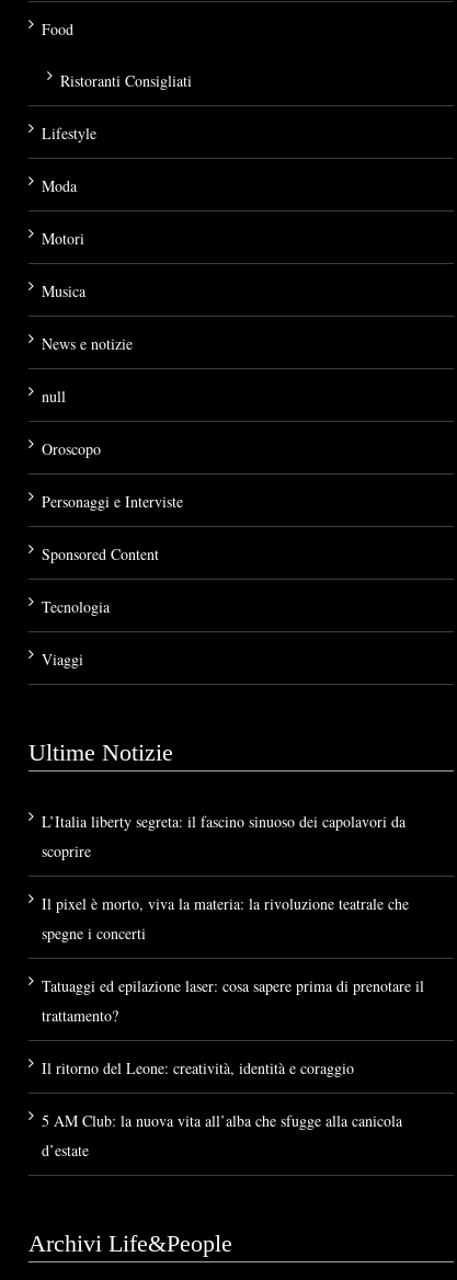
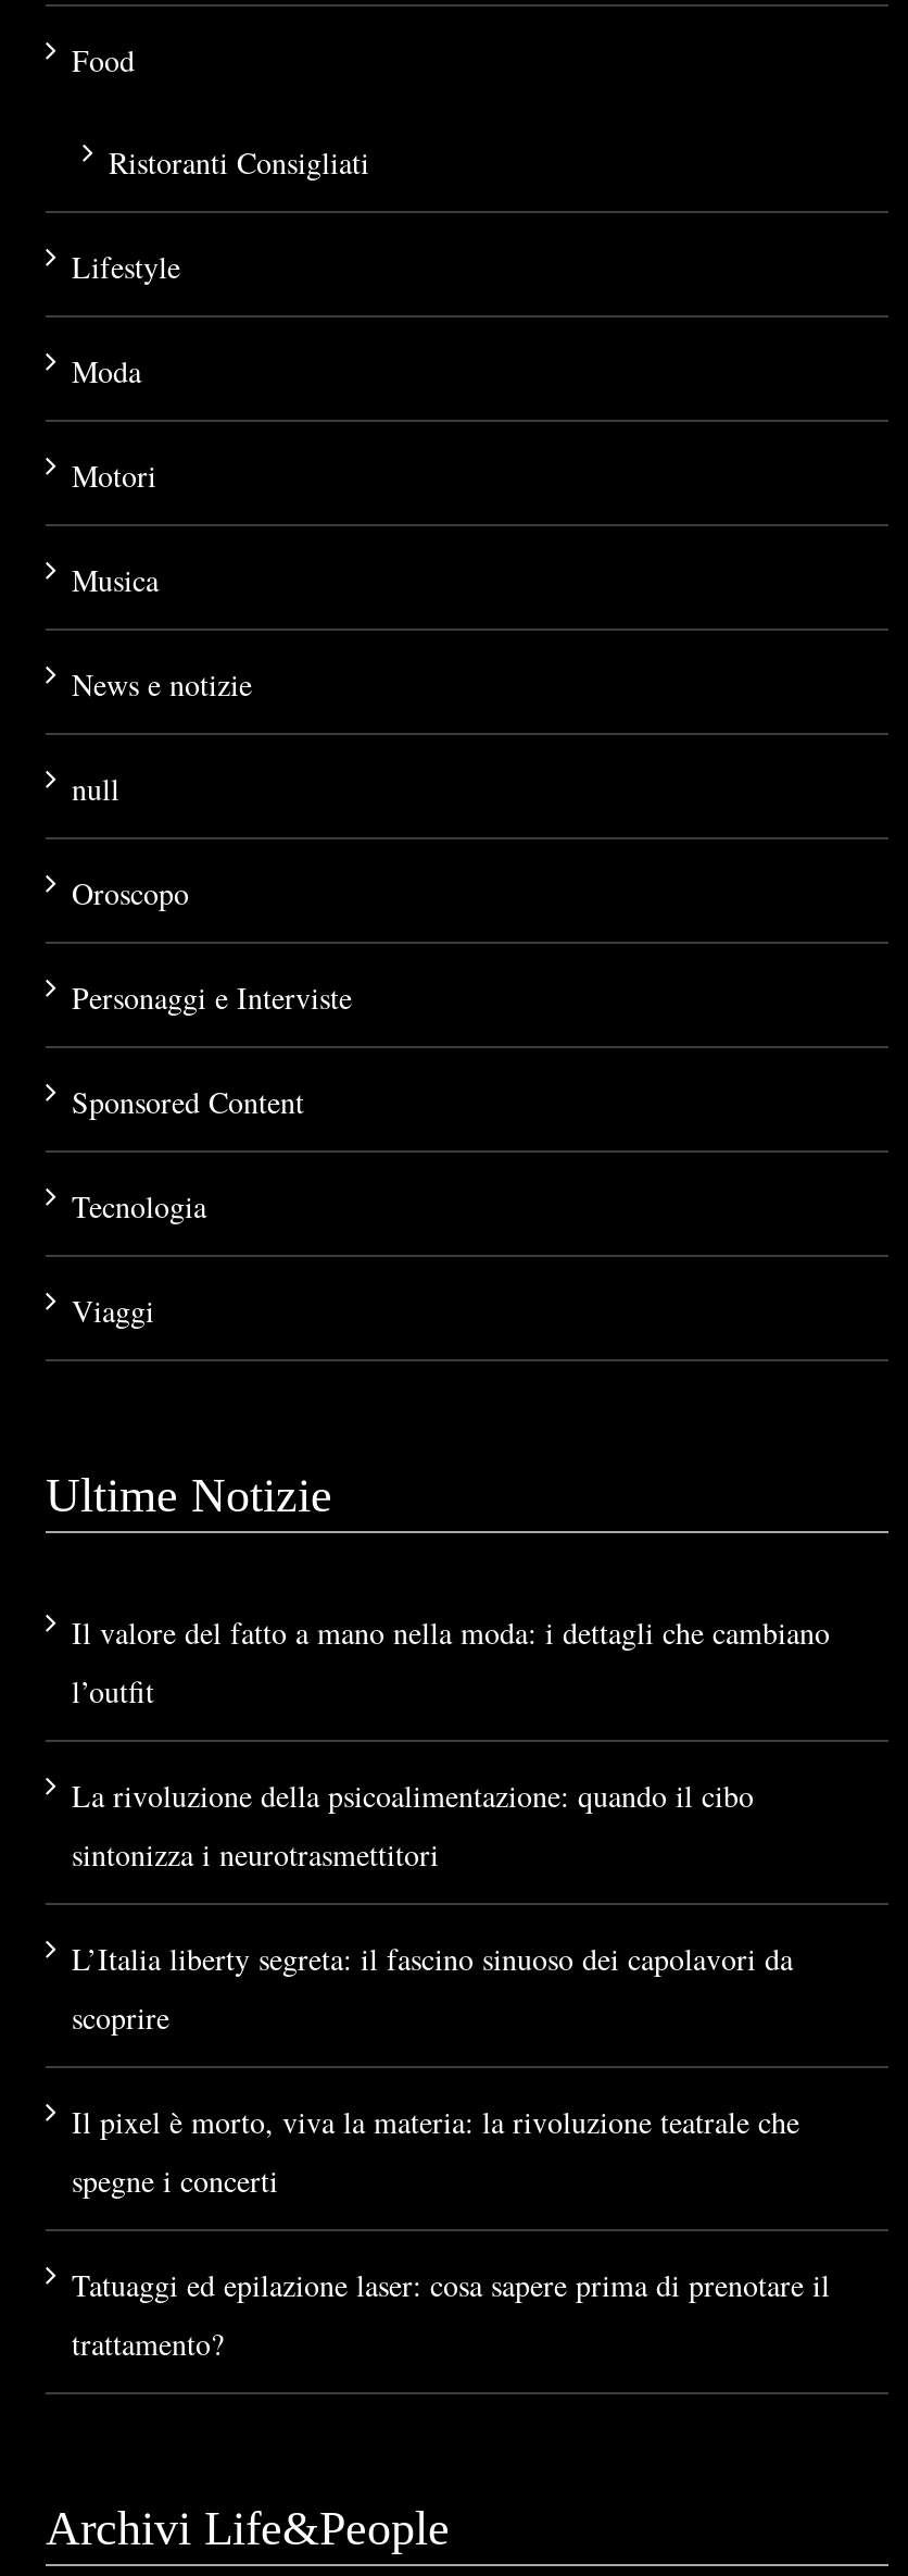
none -> [72,1610,830,1873] Il valore del fatto a mano nella moda: i dettagli che cambiano | l’outfit | La rivoluzione della psicoalimentazione: quando il cibo | sintonizza i neurotrasmettitori
moved [42,811,424,1026] -> [72,1936,830,2363]: L’Italia liberty segreta: il fascino sinuoso dei capolavori da | scoprire | Il pixel è morto, viva la materia: la rivoluzione teatrale che | spegne i concerti | Tatuaggi ed epilazione laser: cosa sapere prima di prenotare il | trattamento?
[42,1058,402,1161] Il ritorno del Leone: creatività, identità e coraggio | 5 AM Club: la nuova vita all’alba che sfugge alla canicola | d’estate -> none

